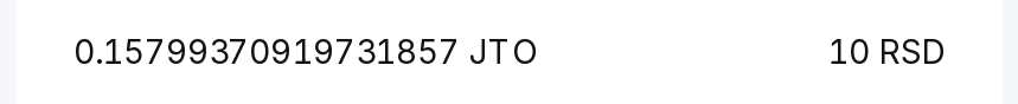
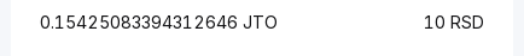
[73,31,538,71] 0.15799370919731857 JTO -> [40,12,278,32] 0.15425083394312646 JTO

